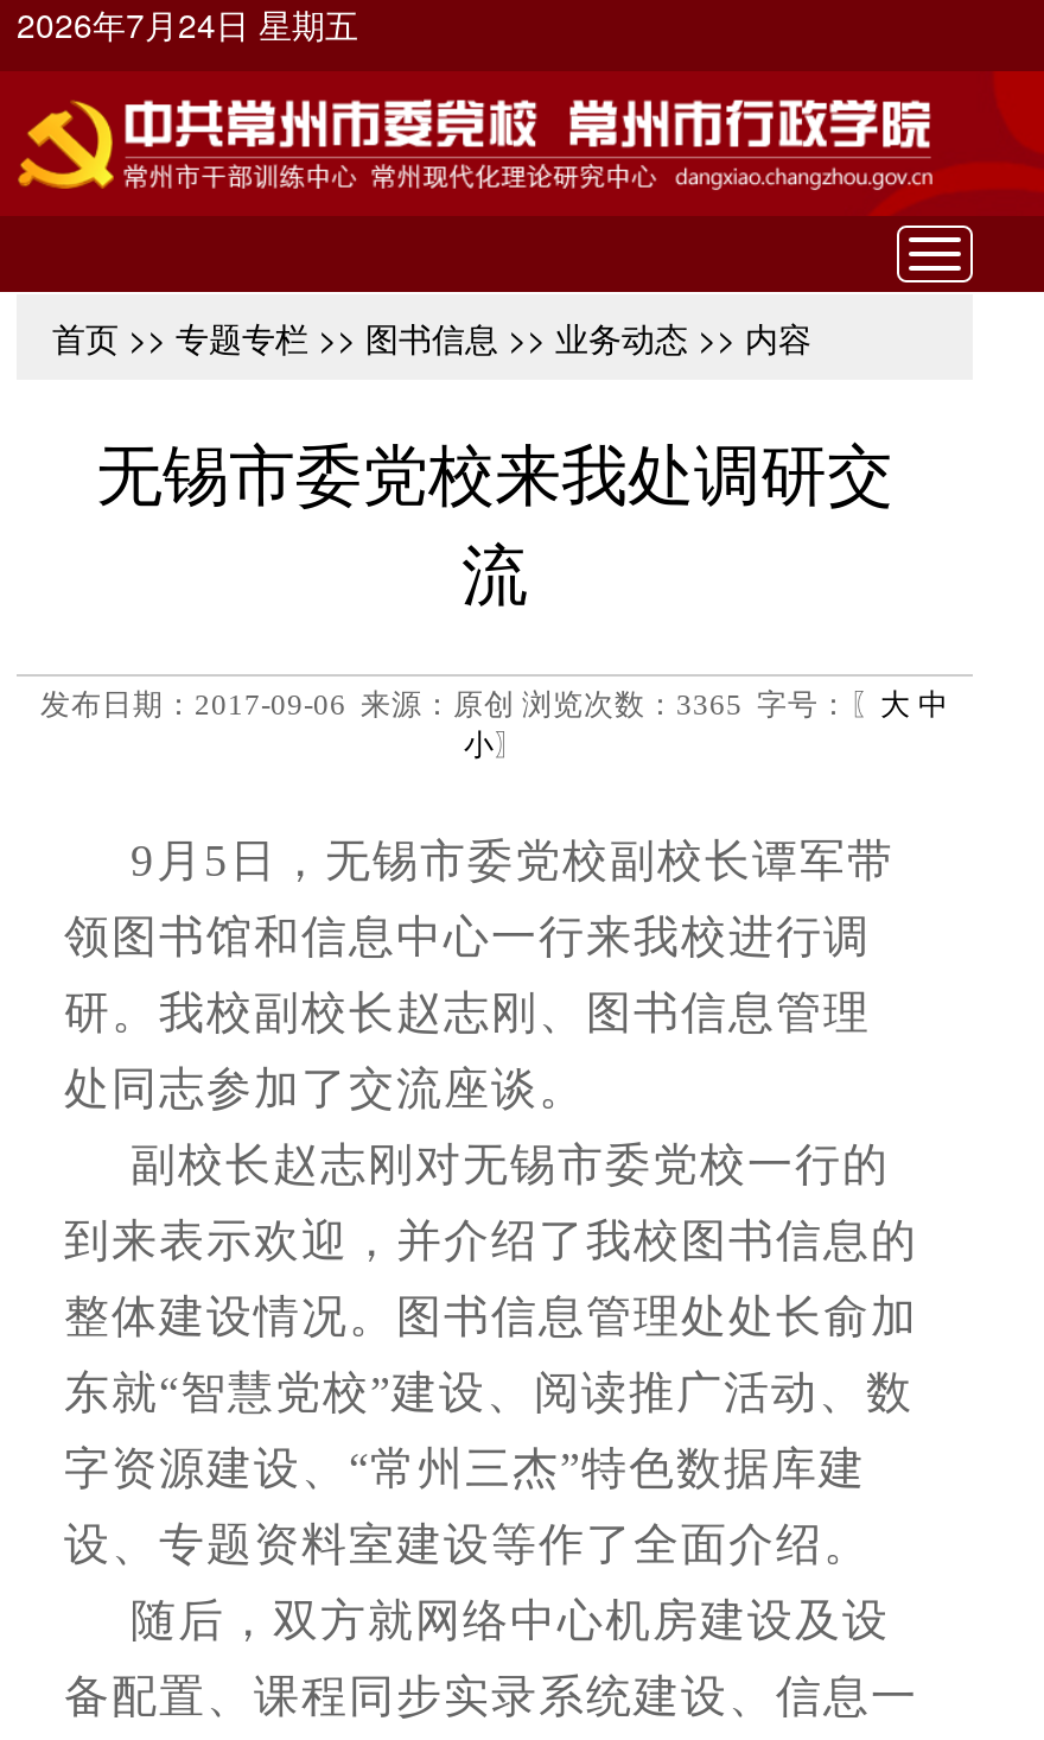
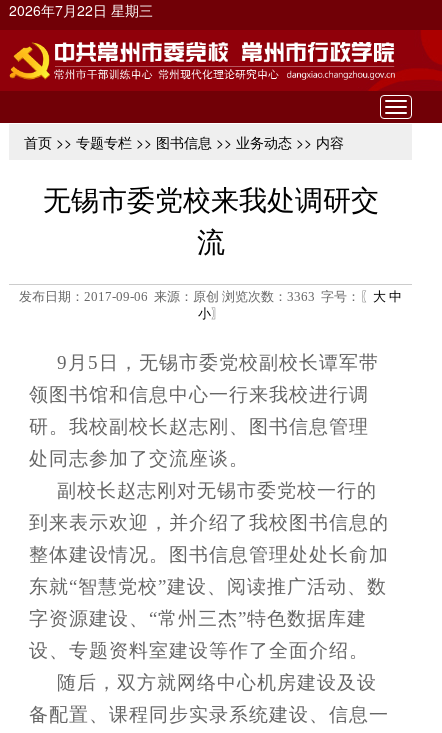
[17,0,358,47] 2026年7月24日 星期五 -> [9,0,153,20] 2026年7月22日 星期三
[40,688,949,722] 发布日期：2017-09-06 来源：原创 浏览次数：3365字号：〖大 中 -> [19,290,402,304] 发布日期：2017-09-06 来源：原创 浏览次数：3363字号：〖大 中

